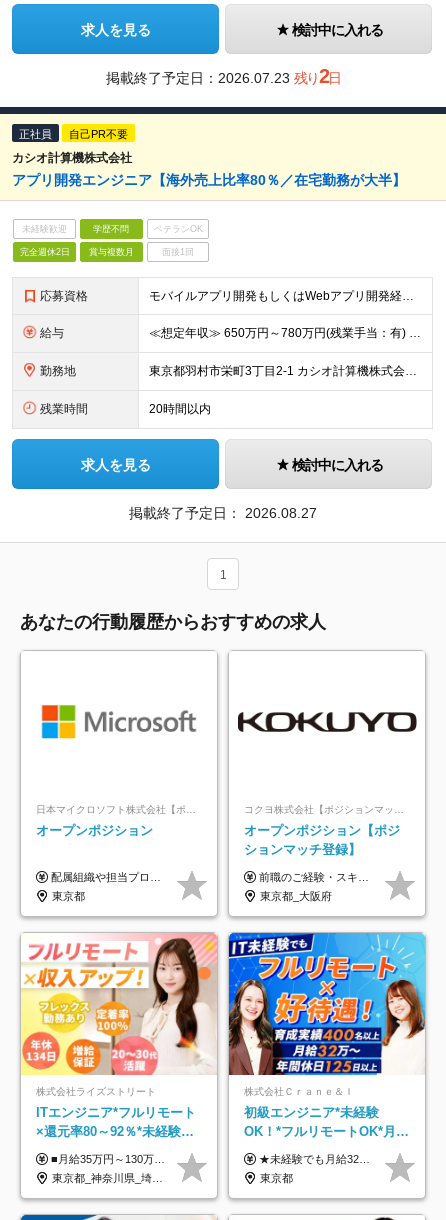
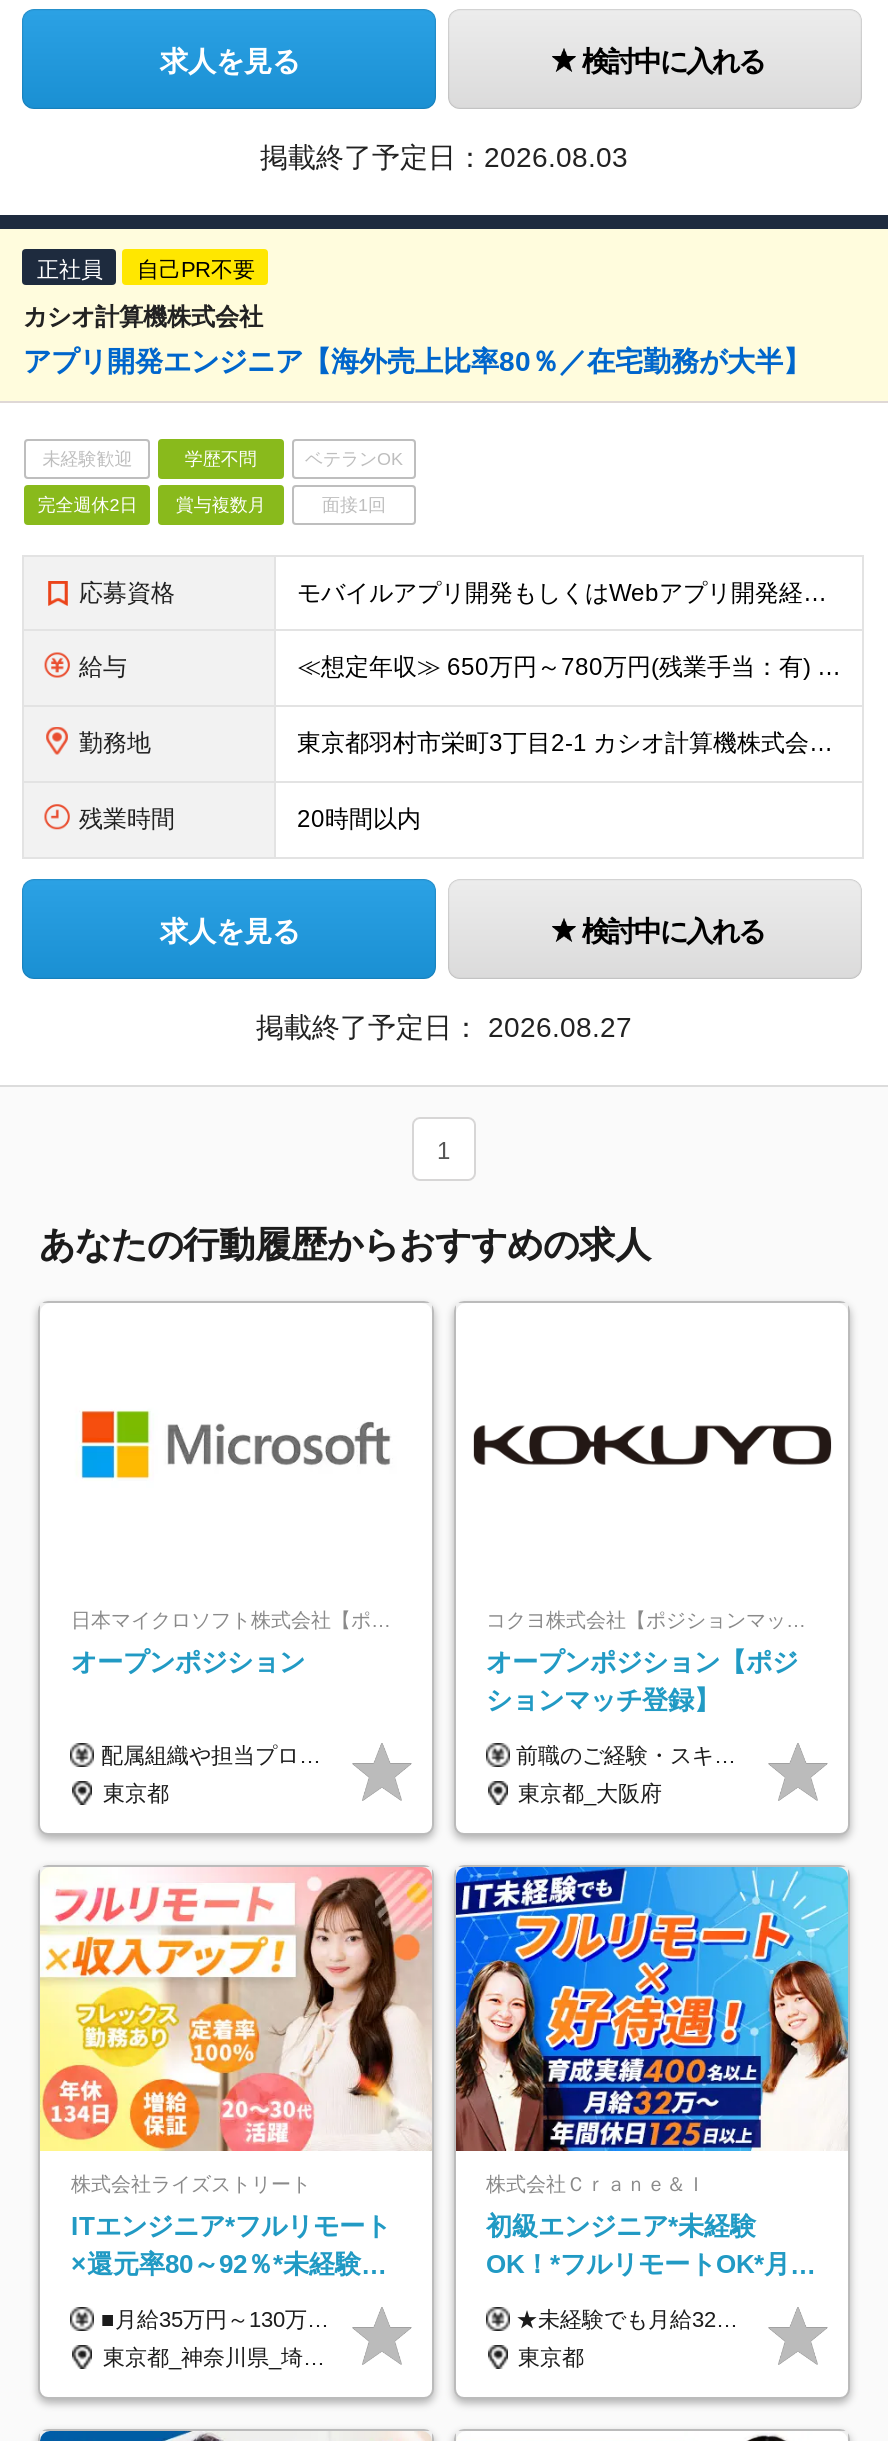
[105,65,340,87] 掲載終了予定日：2026.07.23 残り2日 -> [260,141,628,173] 掲載終了予定日：2026.08.03

